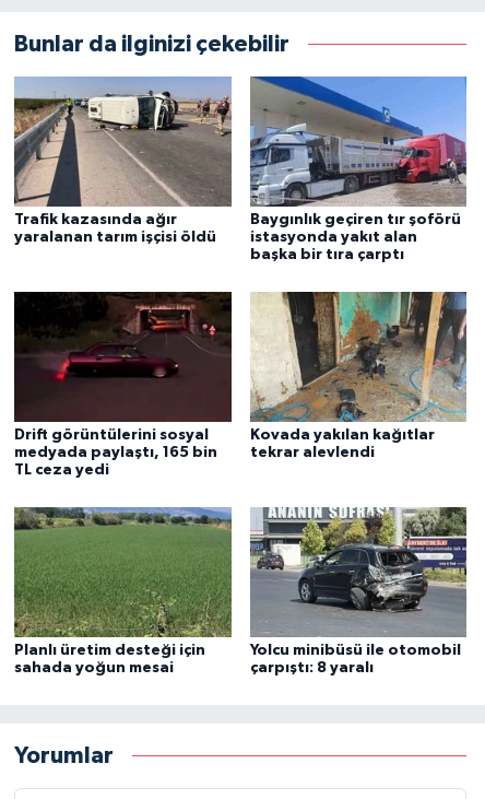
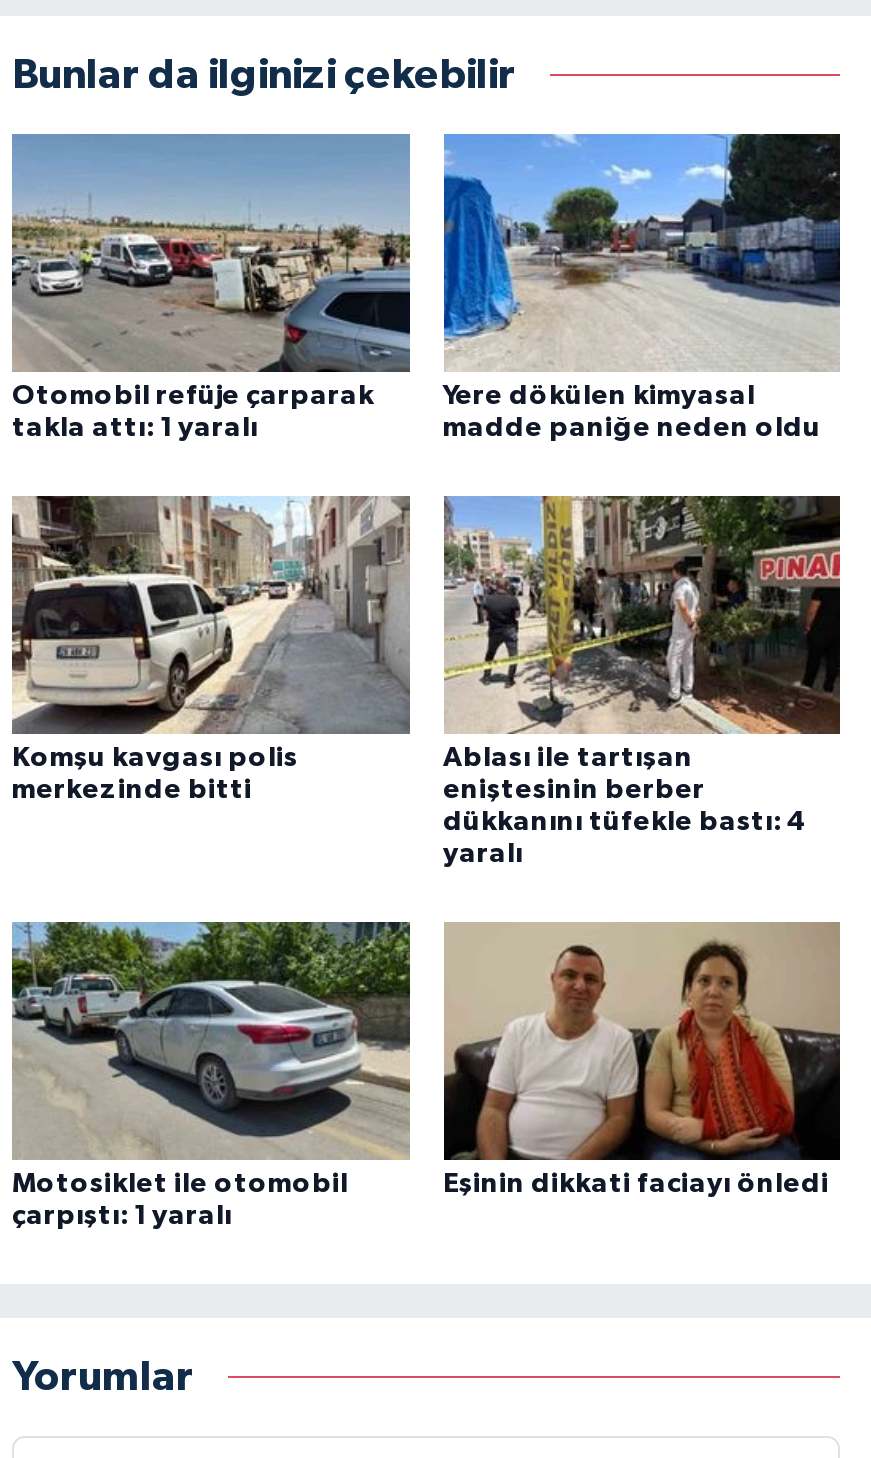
[13,79,233,245] [image] | Trafik kazasında ağır | yaralanan tarım işçisi öldü -> [12,136,412,443] [image] | Otomobil refüje çarparak | takla attı: 1 yaralı
[249,75,468,263] [image] | Baygınlık geçiren tır şoförü | istasyonda yakıt alan | başka bir tıra çarptı -> [442,132,842,443] [image] | Yere dökülen kimyasal | madde paniğe neden oldu
[13,274,233,478] [image] | Drift görüntülerini sosyal | medyada paylaştı, 165 bin | TL ceza yedi -> [10,494,412,805] [image] | Komşu kavgası polis | merkezinde bitti
[250,274,468,460] [image] | Kovada yakılan kağıtlar | tekrar alevlendi -> [442,494,842,869] [image] | Ablası ile tartışan | eniştesinin berber | dükkanını tüfekle bastı: 4 | yaralı
[13,506,233,676] [image] | Planlı üretim desteği için | sahada yoğun mesai -> [12,920,412,1230] [image] | Motosiklet ile otomobil | çarpıştı: 1 yaralı
[250,507,468,676] [image] | Yolcu minibüsü ile otomobil | çarpıştı: 8 yaralı -> [442,922,842,1198] [image] | Eşinin dikkati faciayı önledi

